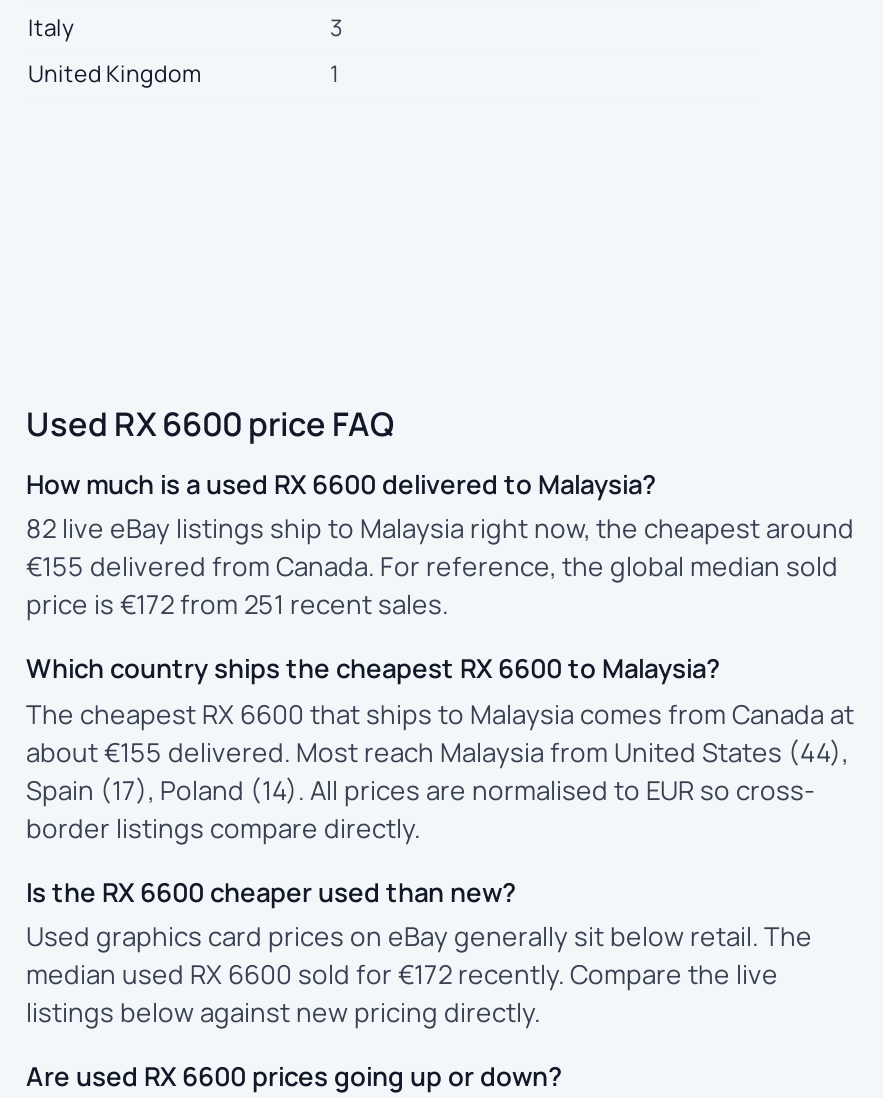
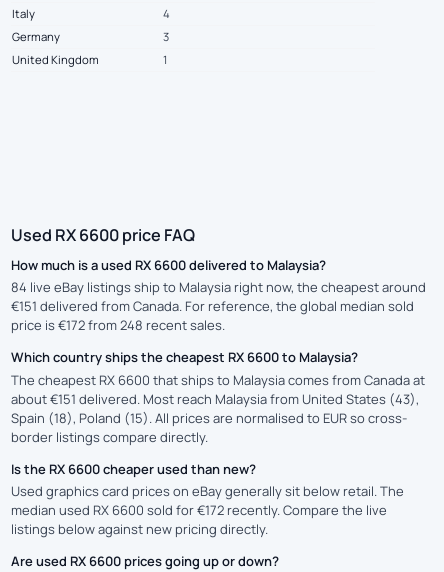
none -> [12,6,170,44] 4 | Germany
[26,510,854,546] 82 live eBay listings ship to Malaysia right now, the cheapest around -> [11,278,426,296] 84 live eBay listings ship to Malaysia right now, the cheapest around
[26,548,838,584] €155 delivered from Canada. For reference, the global median sold -> [11,297,414,315] €151 delivered from Canada. For reference, the global median sold
[26,586,448,622] price is €172 from 251 recent sales. -> [11,316,225,334] price is €172 from 248 recent sales.
[26,733,848,769] about €155 delivered. Most reach Malaysia from United States (44), -> [11,389,419,407] about €151 delivered. Most reach Malaysia from United States (43),
[26,771,814,807] Spain (17), Poland (14). All prices are normalised to EUR so cross- -> [11,408,407,426] Spain (18), Poland (15). All prices are normalised to EUR so cross-

